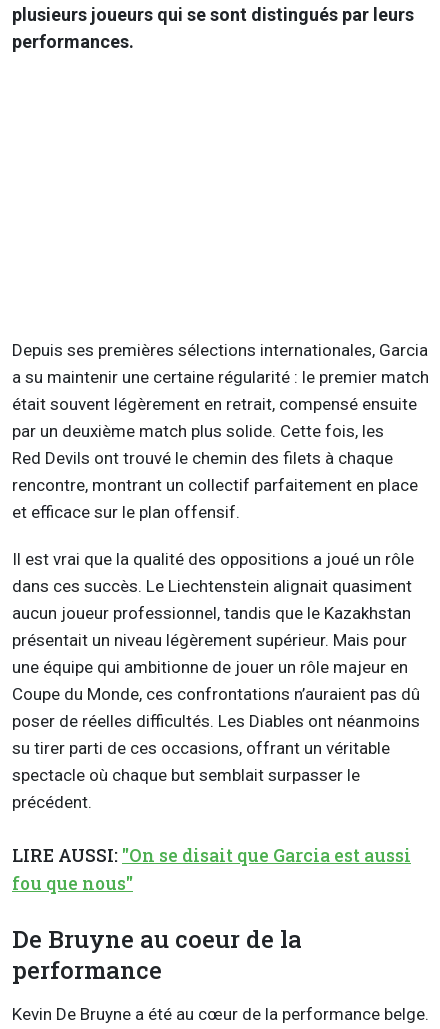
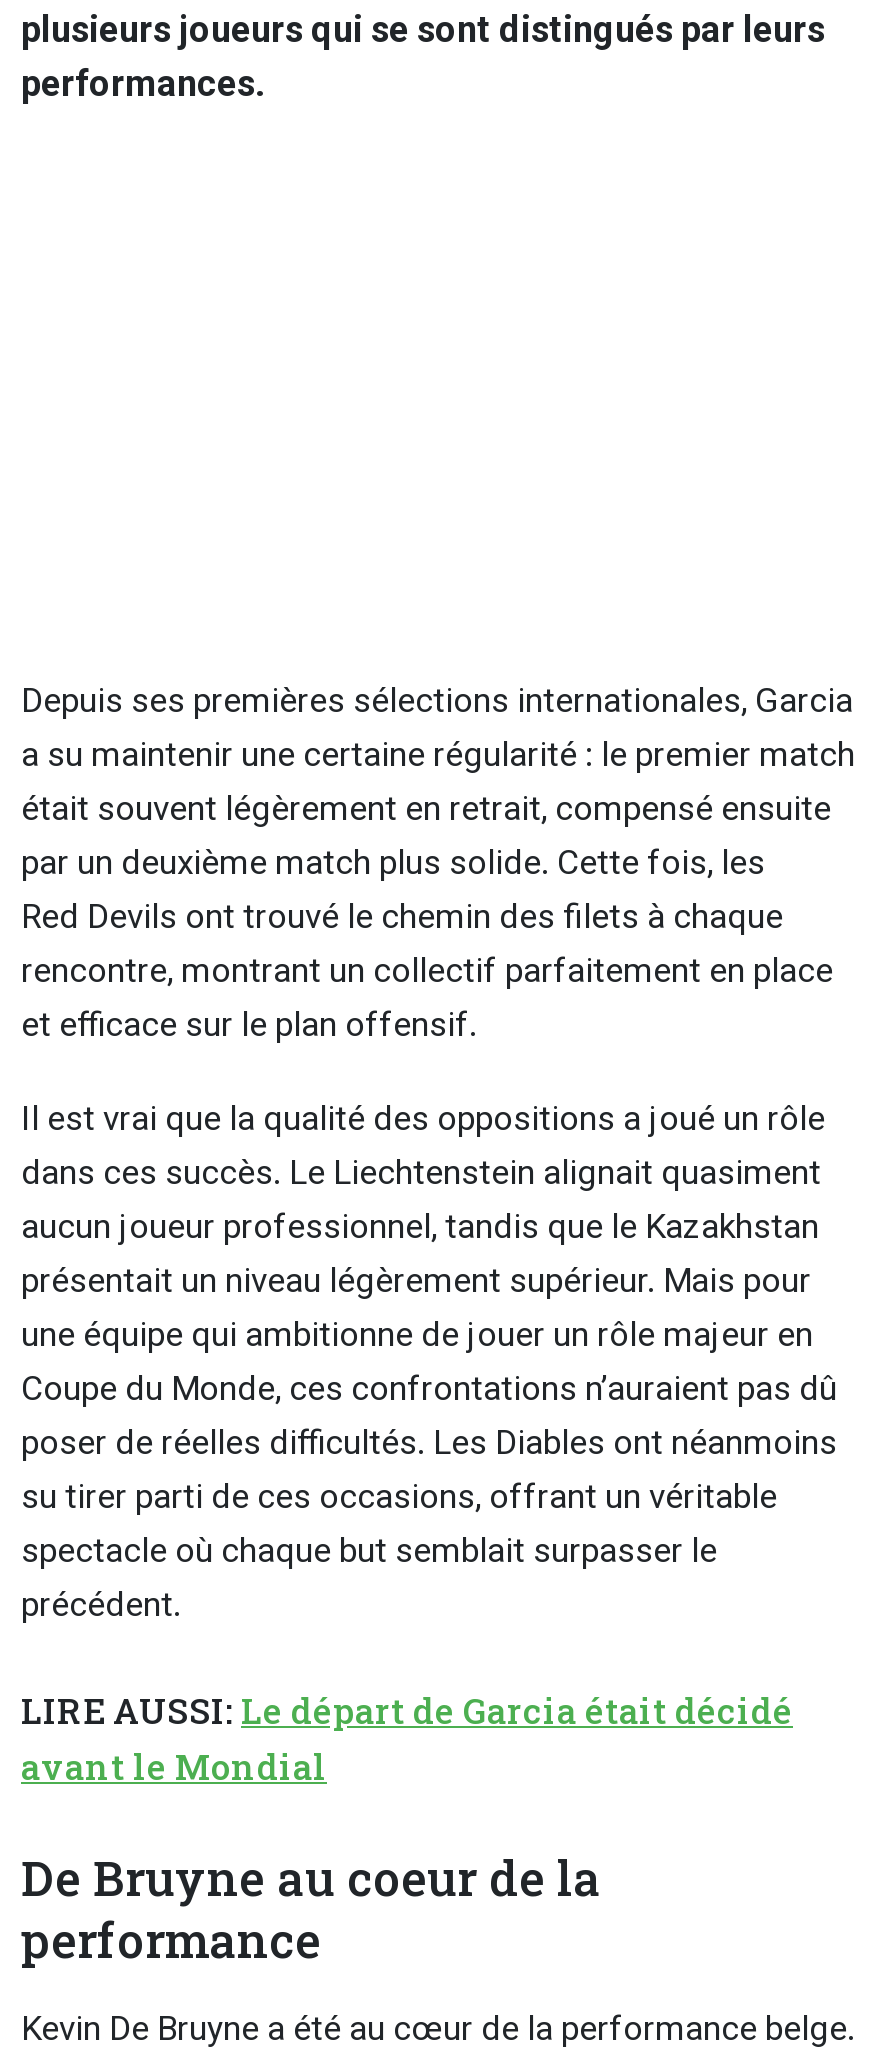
[12,844,411,895] LIRE AUSSI: "On se disait que Garcia est aussi | fou que nous" -> [21,1688,793,1790] LIRE AUSSI: Le départ de Garcia était décidé | avant le Mondial

